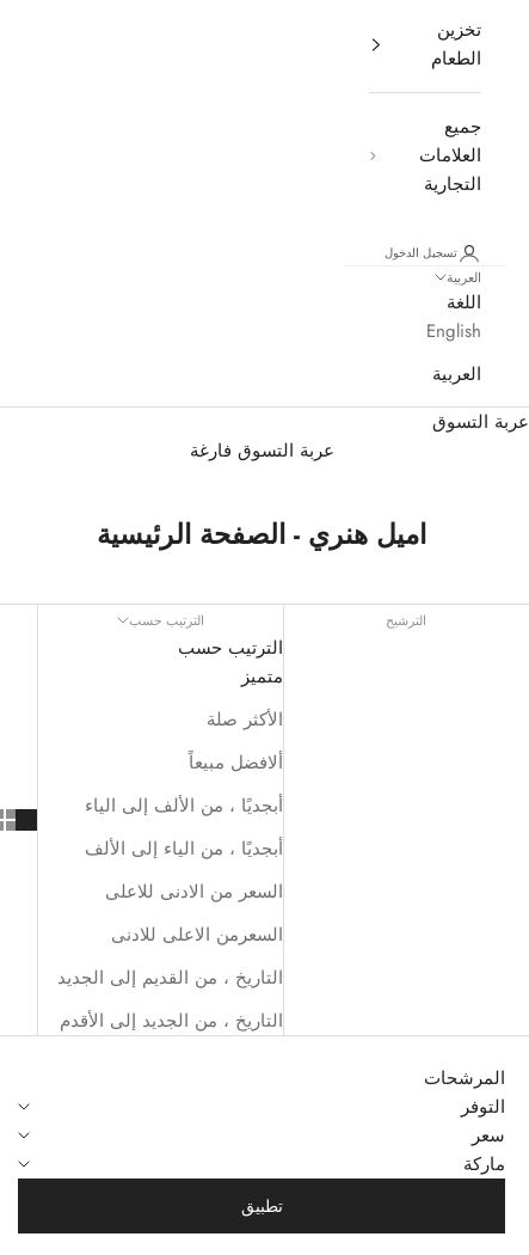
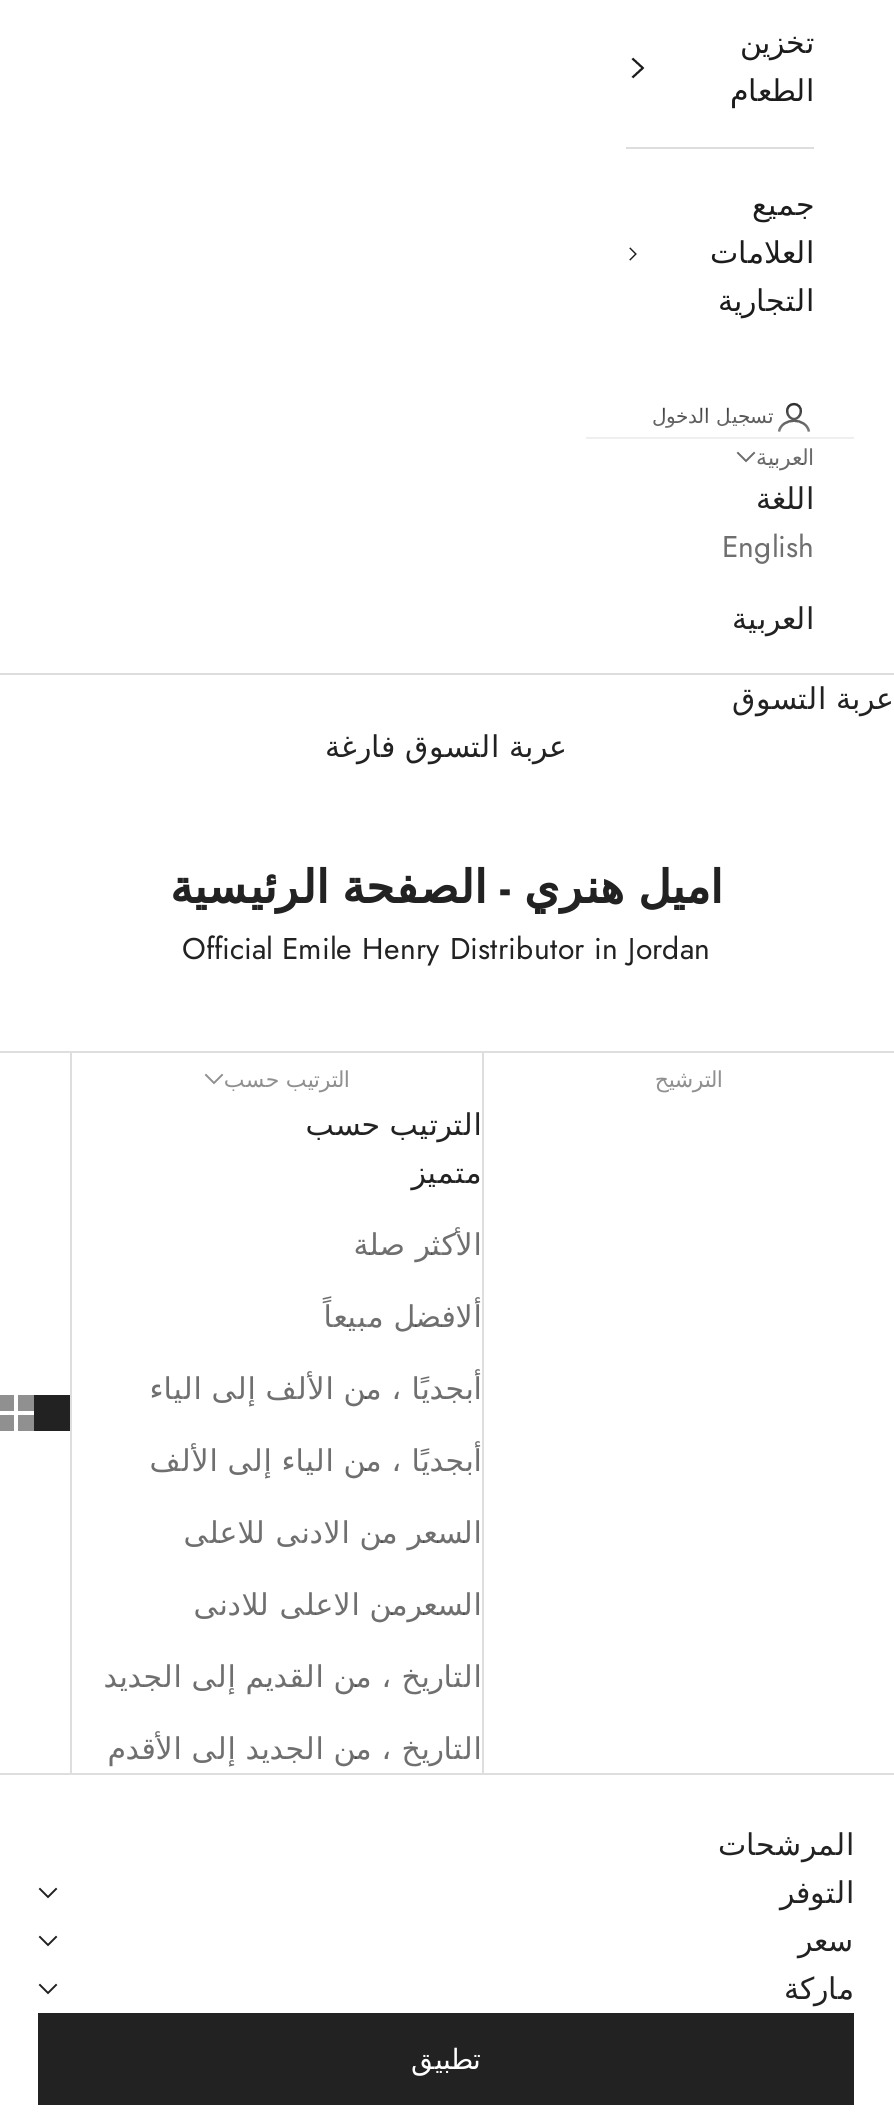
none -> [182,928,710,972] Official Emile Henry Distributor in Jordan

